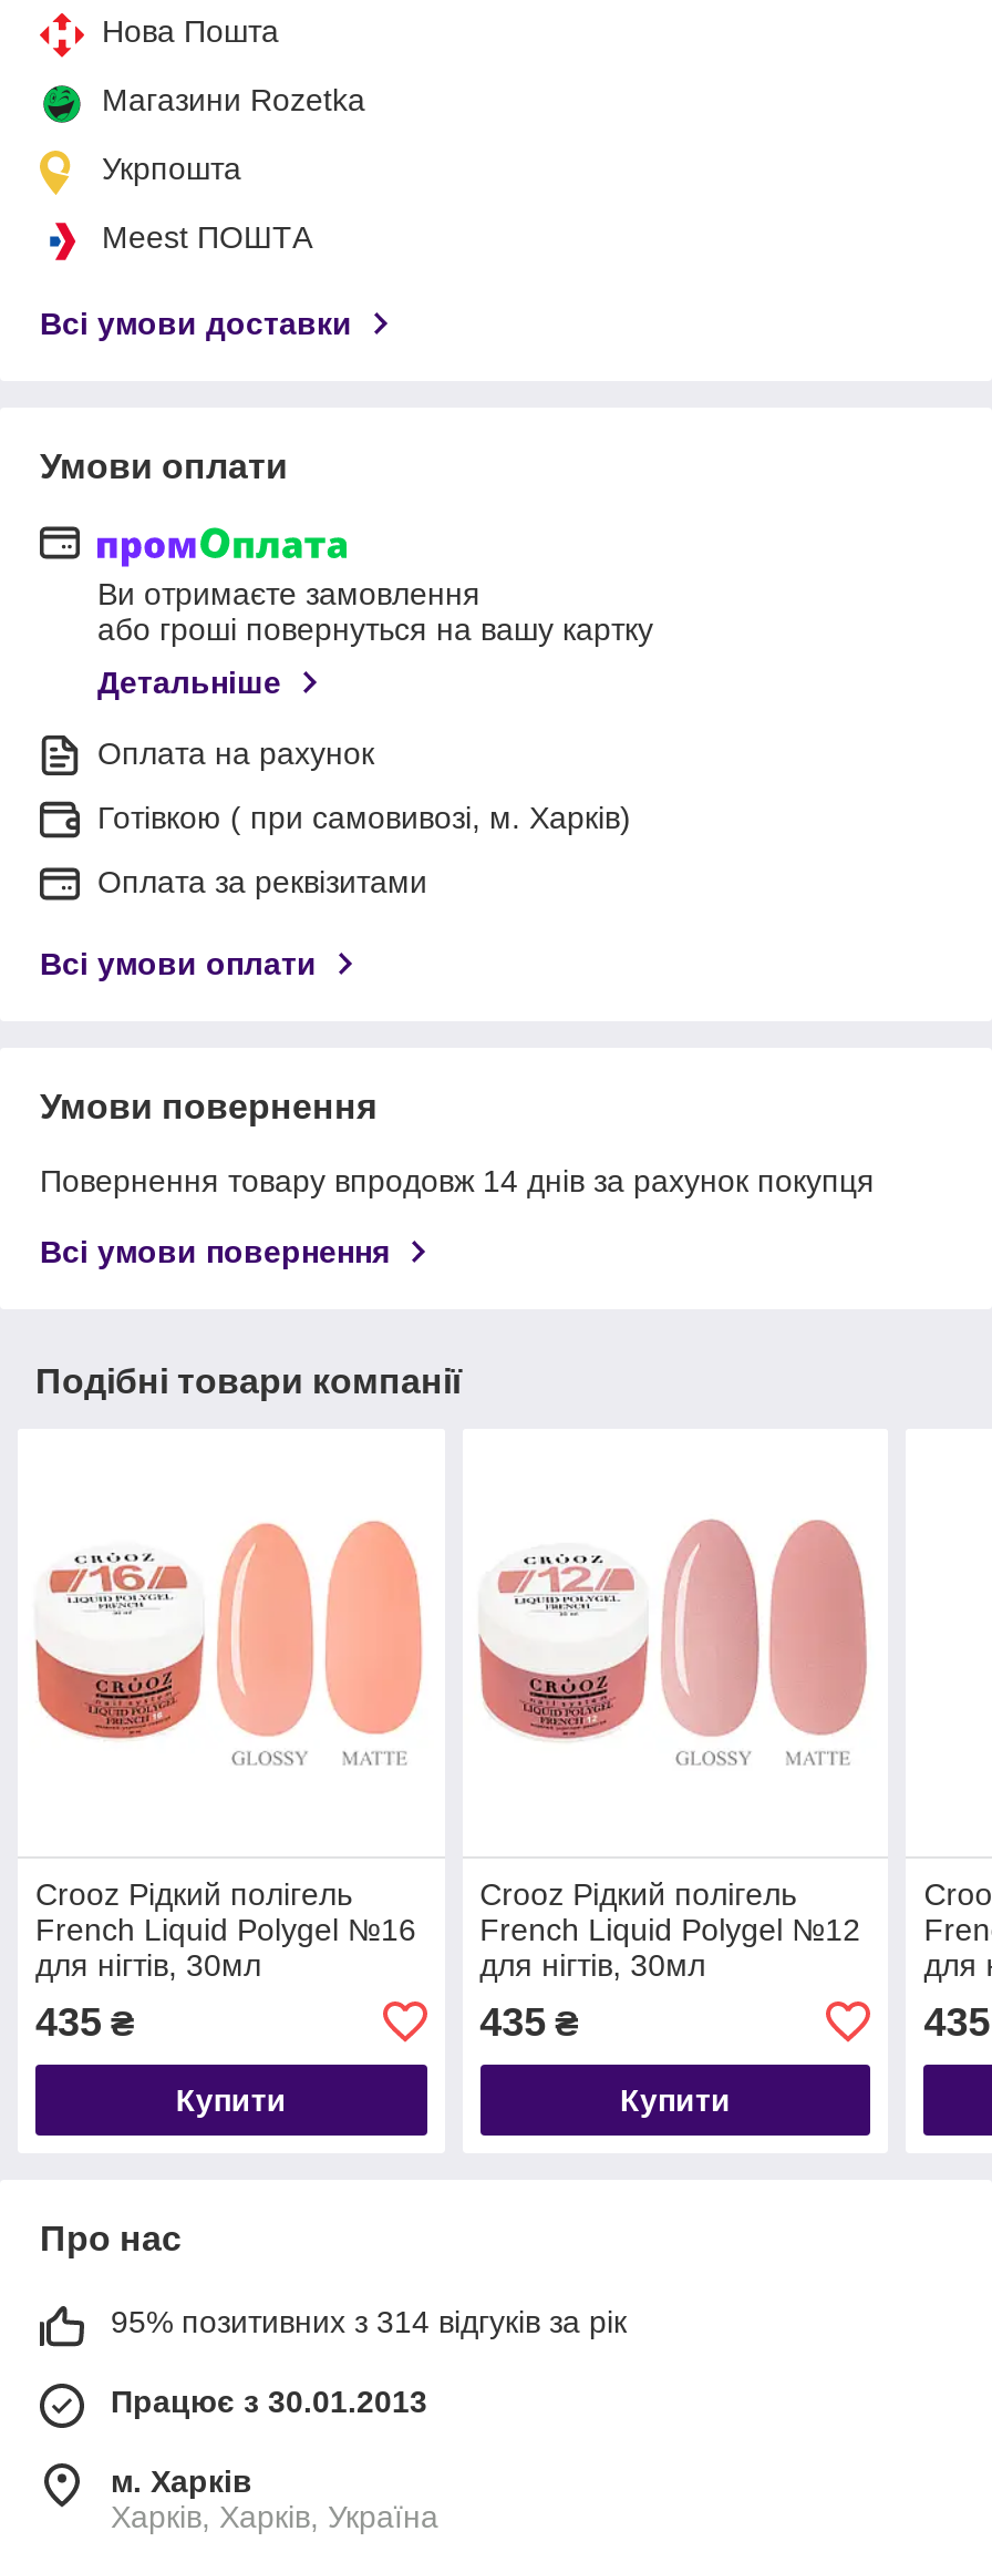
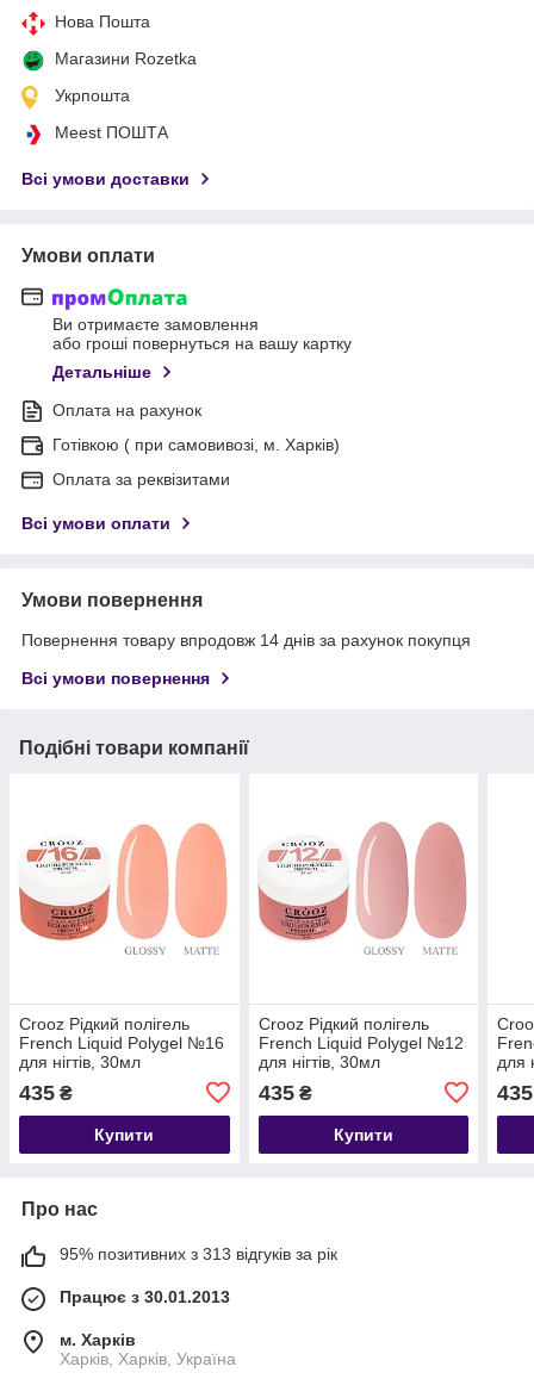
[111,2303,627,2339] 95% позитивних з 314 відгуків за рік -> [60,1244,337,1263] 95% позитивних з 313 відгуків за рік

